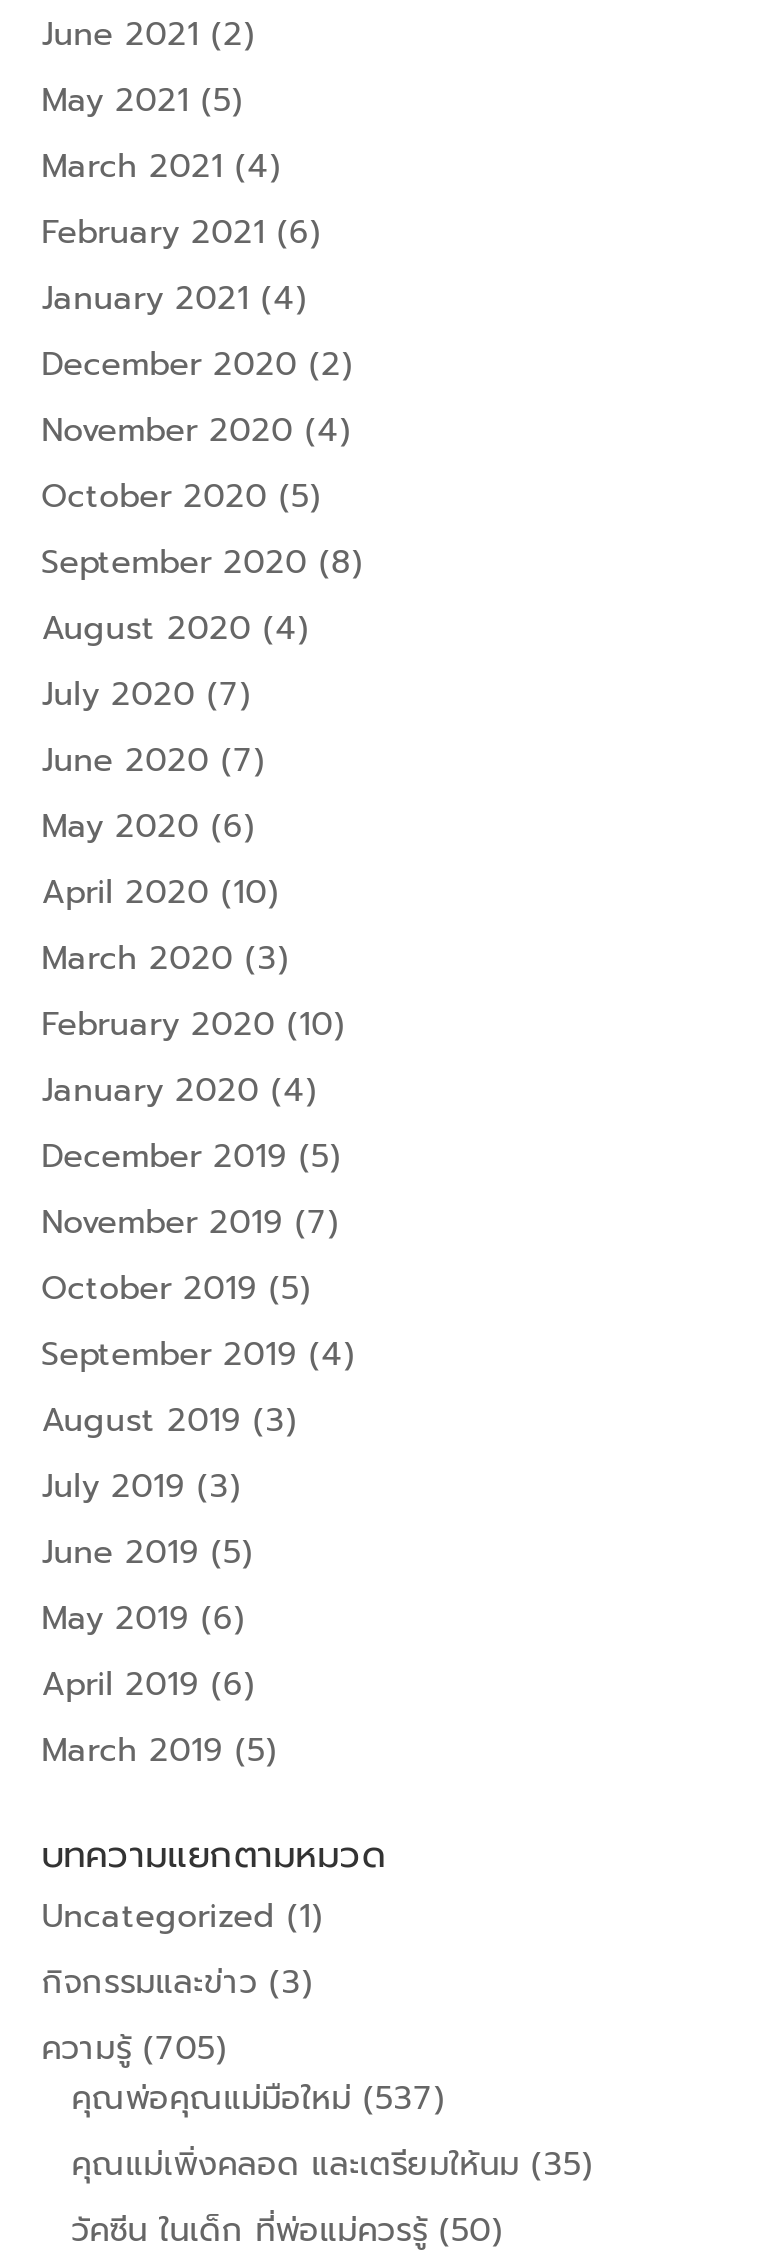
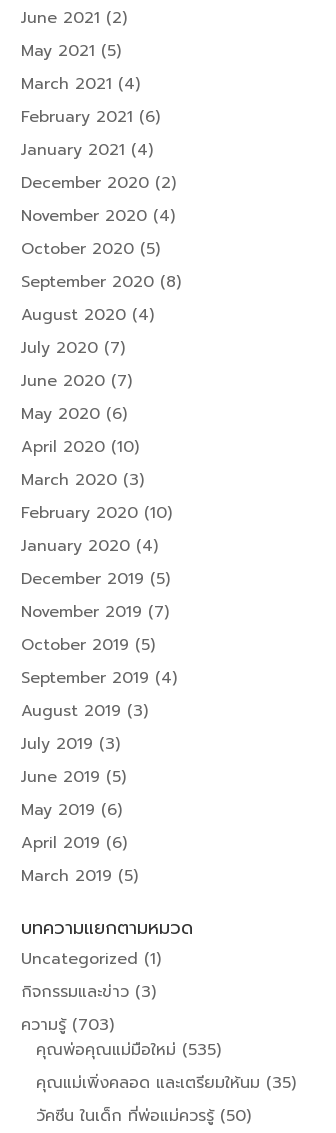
[42,2024,226,2072] ความรู้(705) -> [21,1013,114,1037] ความรู้(703)
[72,2074,444,2122] คุณพ่อคุณแม่มือใหม่(537) -> [36,1038,221,1062] คุณพ่อคุณแม่มือใหม่(535)

